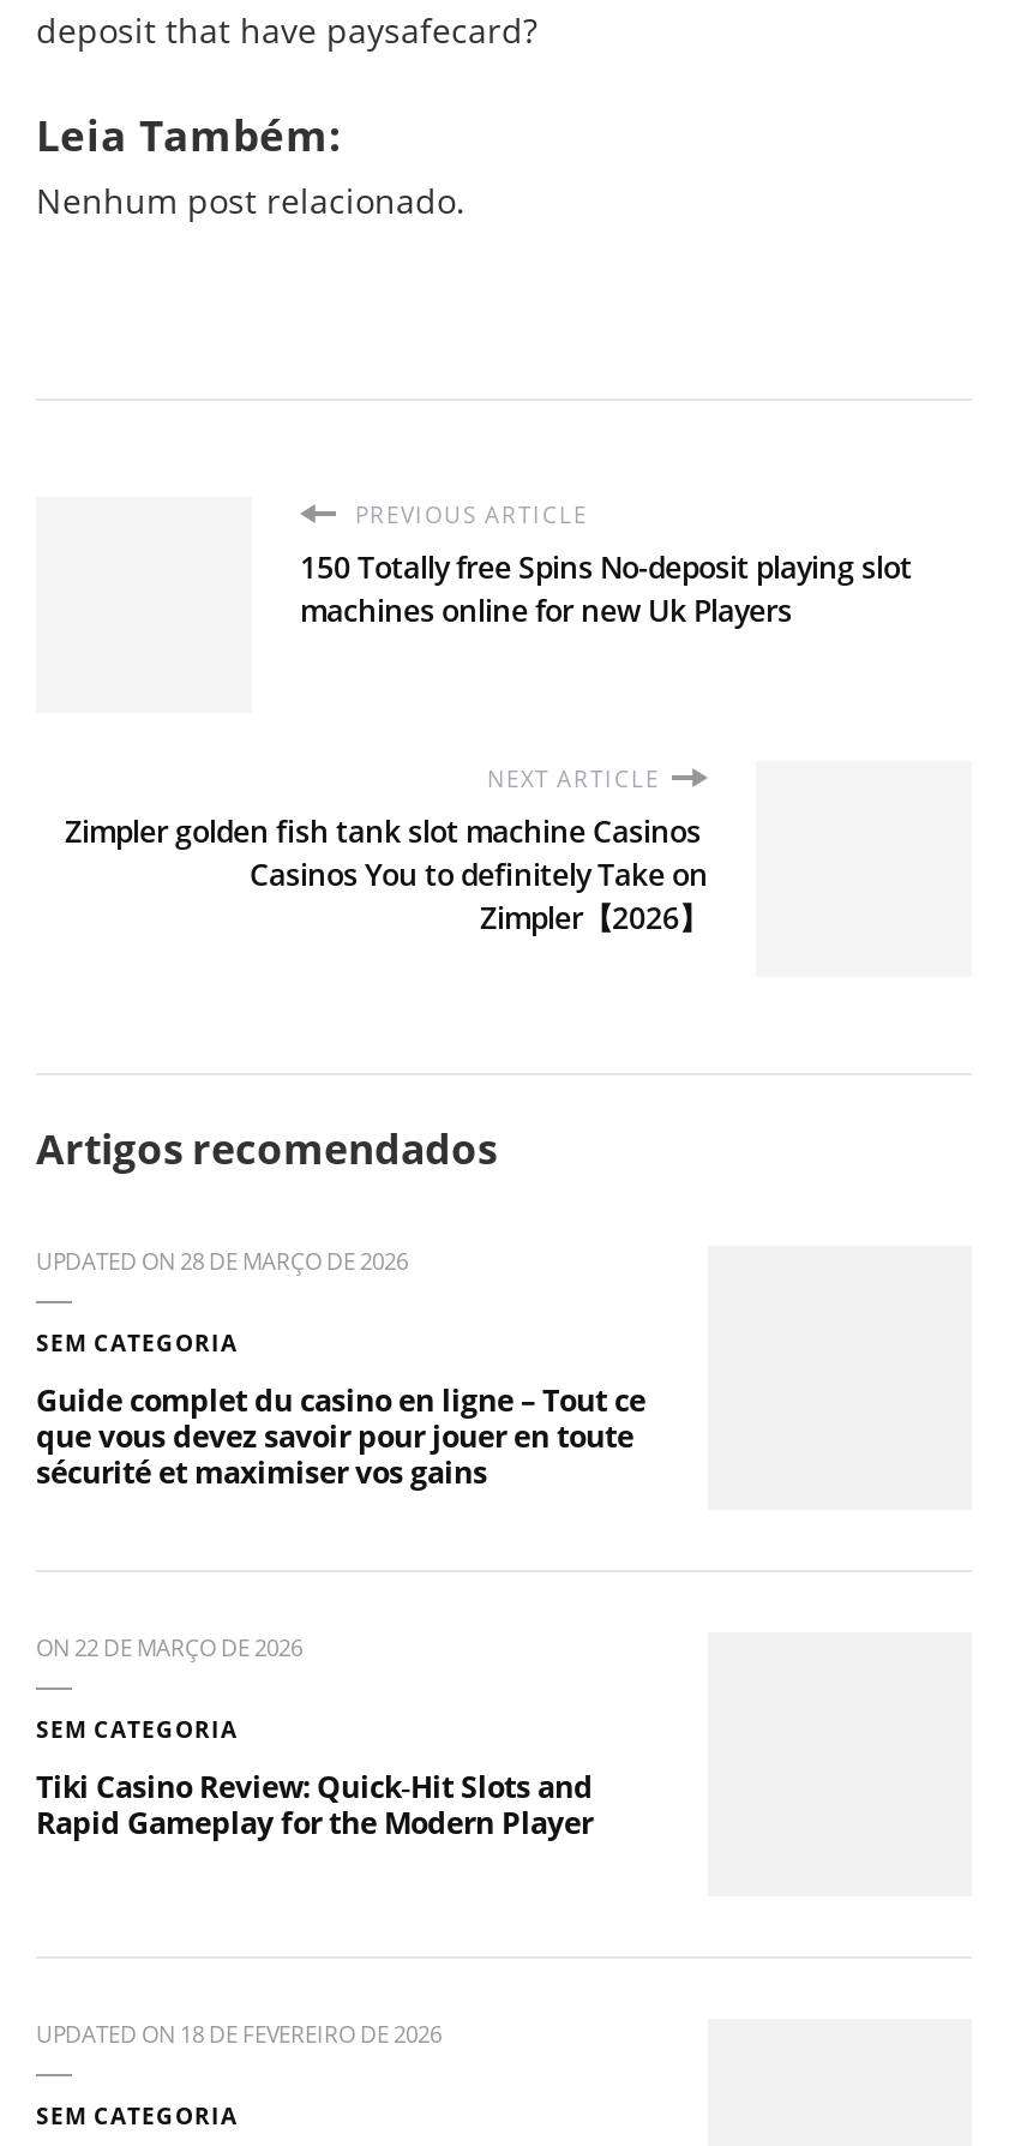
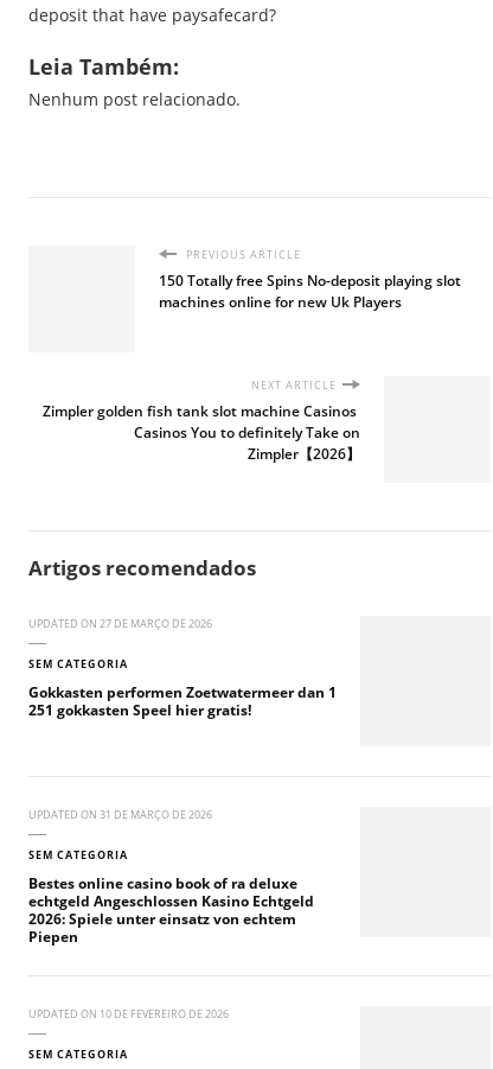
[36,1247,408,1278] UPDATED ON 28 DE MARÇO DE 2026 -> [28,616,212,632] UPDATED ON 27 DE MARÇO DE 2026
[36,1381,645,1494] Guide complet du casino en ligne – Tout ce | que vous devez savoir pour jouer en toute | sécurité et maximiser vos gains -> [28,683,337,721] Gokkasten performen Zoetwatermeer dan 1 | 251 gokkasten Speel hier gratis!
[36,1634,302,1665] ON 22 DE MARÇO DE 2026 -> [28,807,212,823] UPDATED ON 31 DE MARÇO DE 2026
[36,1768,593,1845] Tiki Casino Review: Quick‑Hit Slots and | Rapid Gameplay for the Modern Player -> [28,874,314,947] Bestes online casino book of ra deluxe | echtgeld Angeschlossen Kasino Echtgeld | 2026: Spiele unter einsatz von echtem | Piepen
[36,2020,442,2051] UPDATED ON 18 DE FEVEREIRO DE 2026 -> [28,1007,229,1022] UPDATED ON 10 DE FEVEREIRO DE 2026

